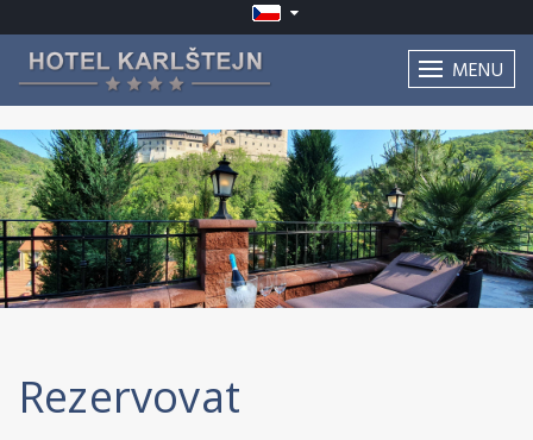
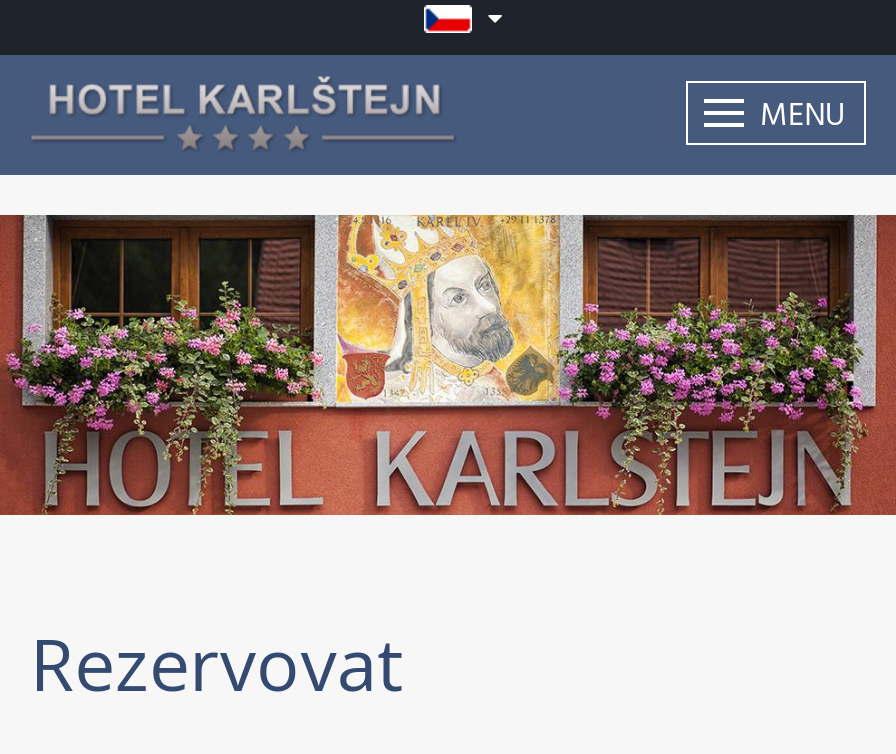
[4,128,529,309] [image] -> [6,213,890,517] [image]

